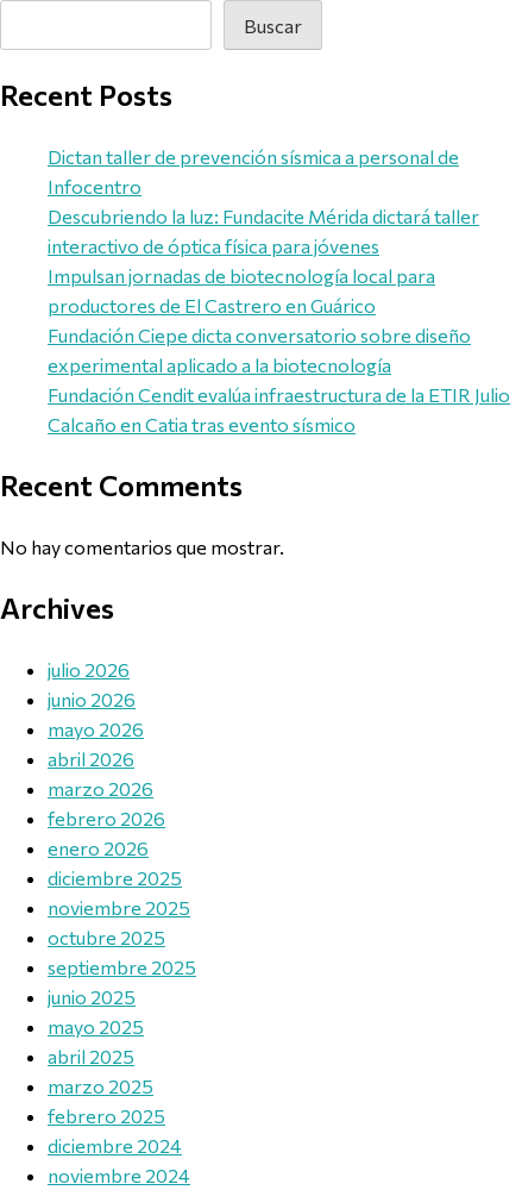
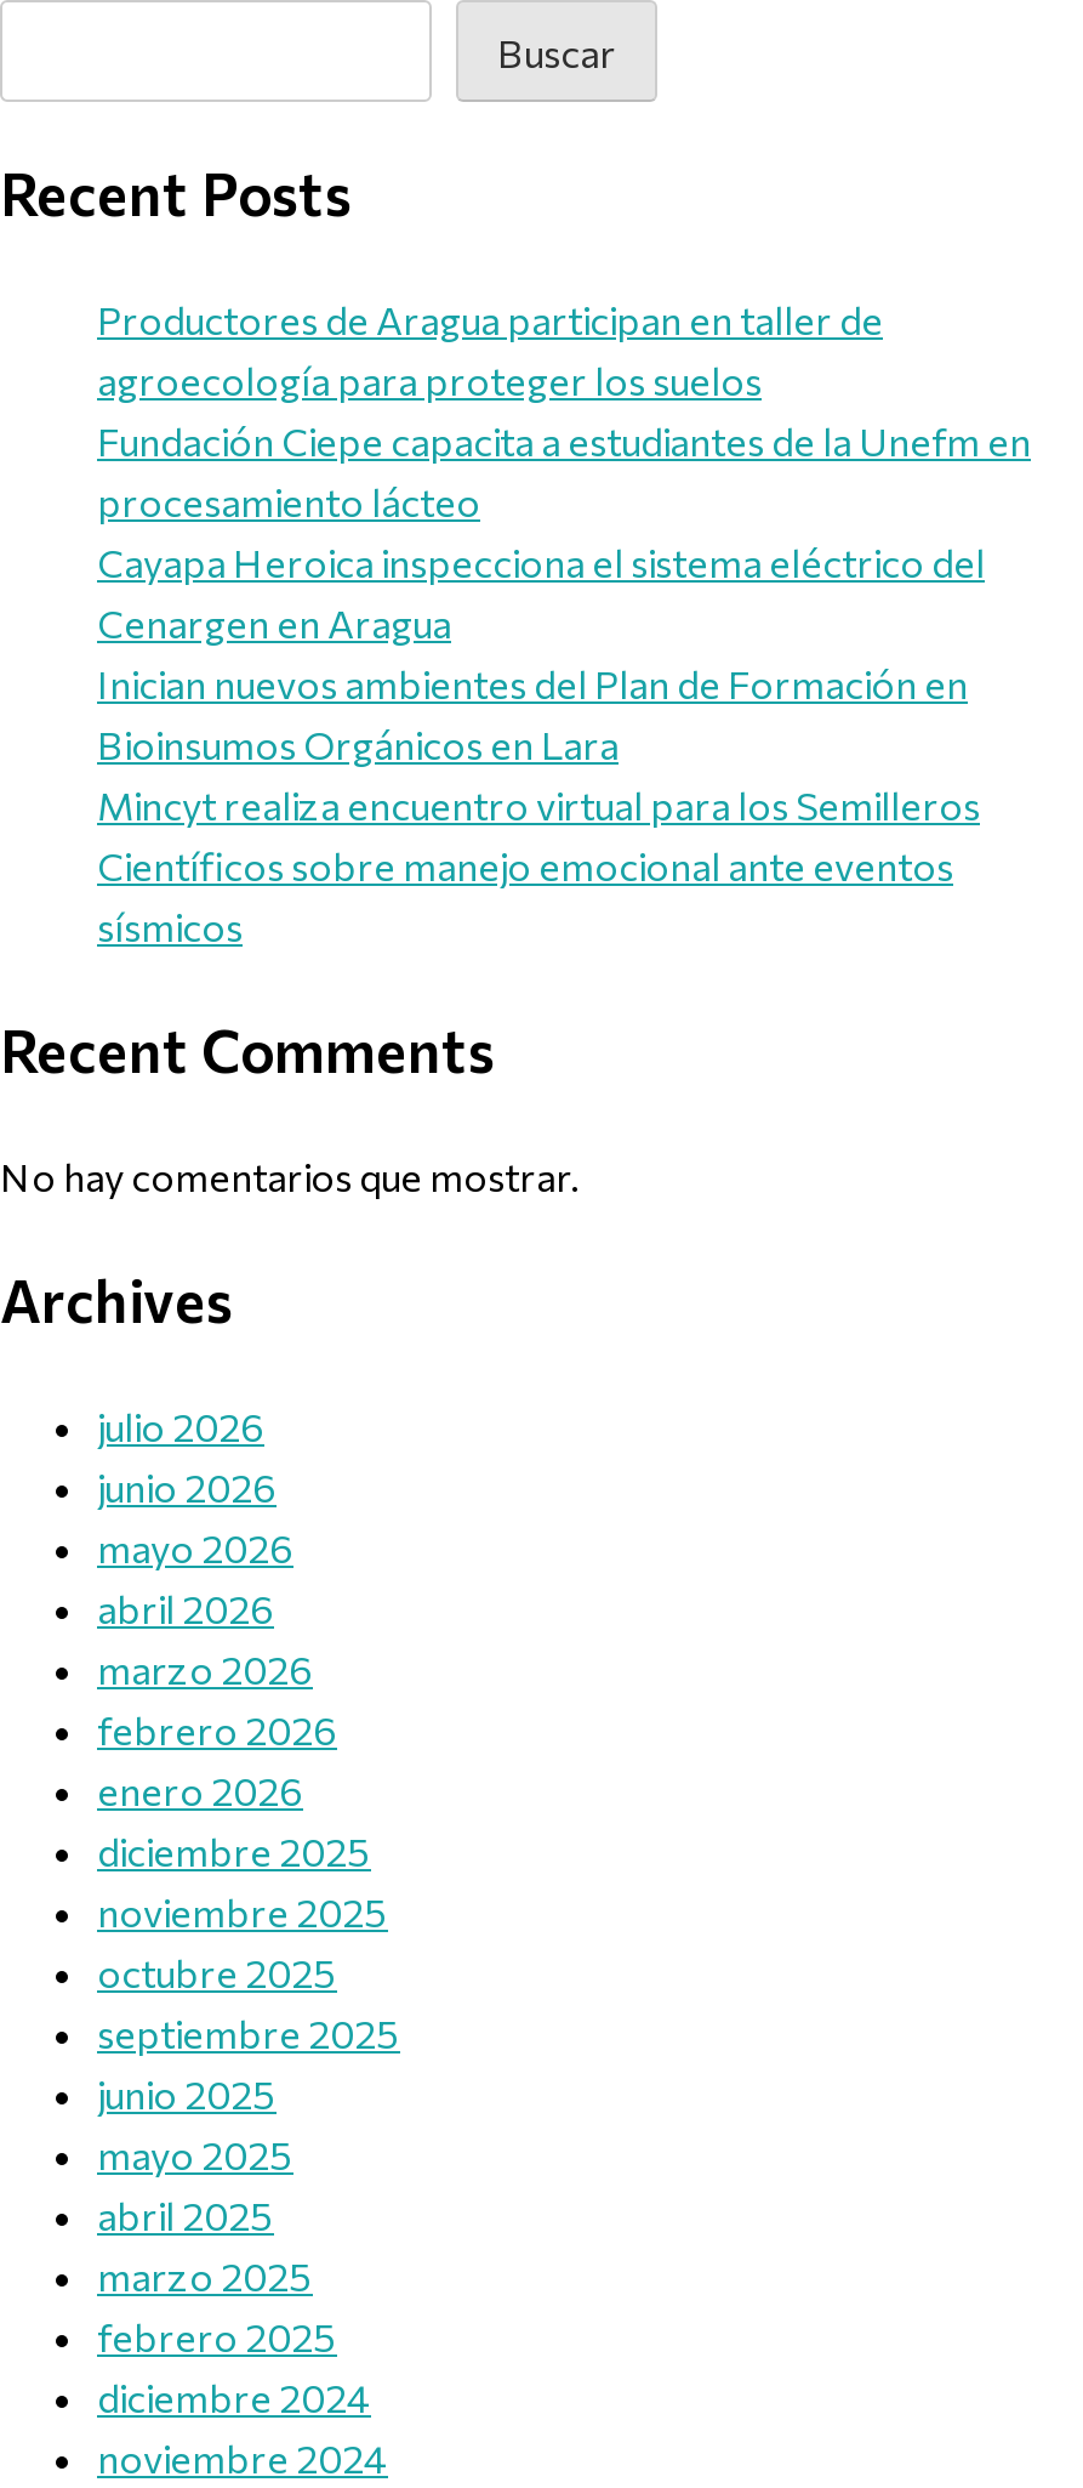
[48,146,510,436] Dictan taller de prevención sísmica a personal de | Infocentro | Descubriendo la luz: Fundacite Mérida dictará taller | interactivo de óptica física para jóvenes | Impulsan jornadas de biotecnología local para | productores de El Castrero en Guárico | Fundación Ciepe dicta conversatorio sobre diseño | experimental aplicado a la biotecnología | Fundación Cendit evalúa infraestructura de la ETIR Julio | Calcaño en Catia tras evento sísmico -> [97,297,1031,950] Productores de Aragua participan en taller de | agroecología para proteger los suelos | Fundación Ciepe capacita a estudiantes de la Unefm en | procesamiento lácteo | Cayapa Heroica inspecciona el sistema eléctrico del | Cenargen en Aragua | Inician nuevos ambientes del Plan de Formación en | Bioinsumos Orgánicos en Lara | Mincyt realiza encuentro virtual para los Semilleros | Científicos sobre manejo emocional ante eventos | sísmicos

